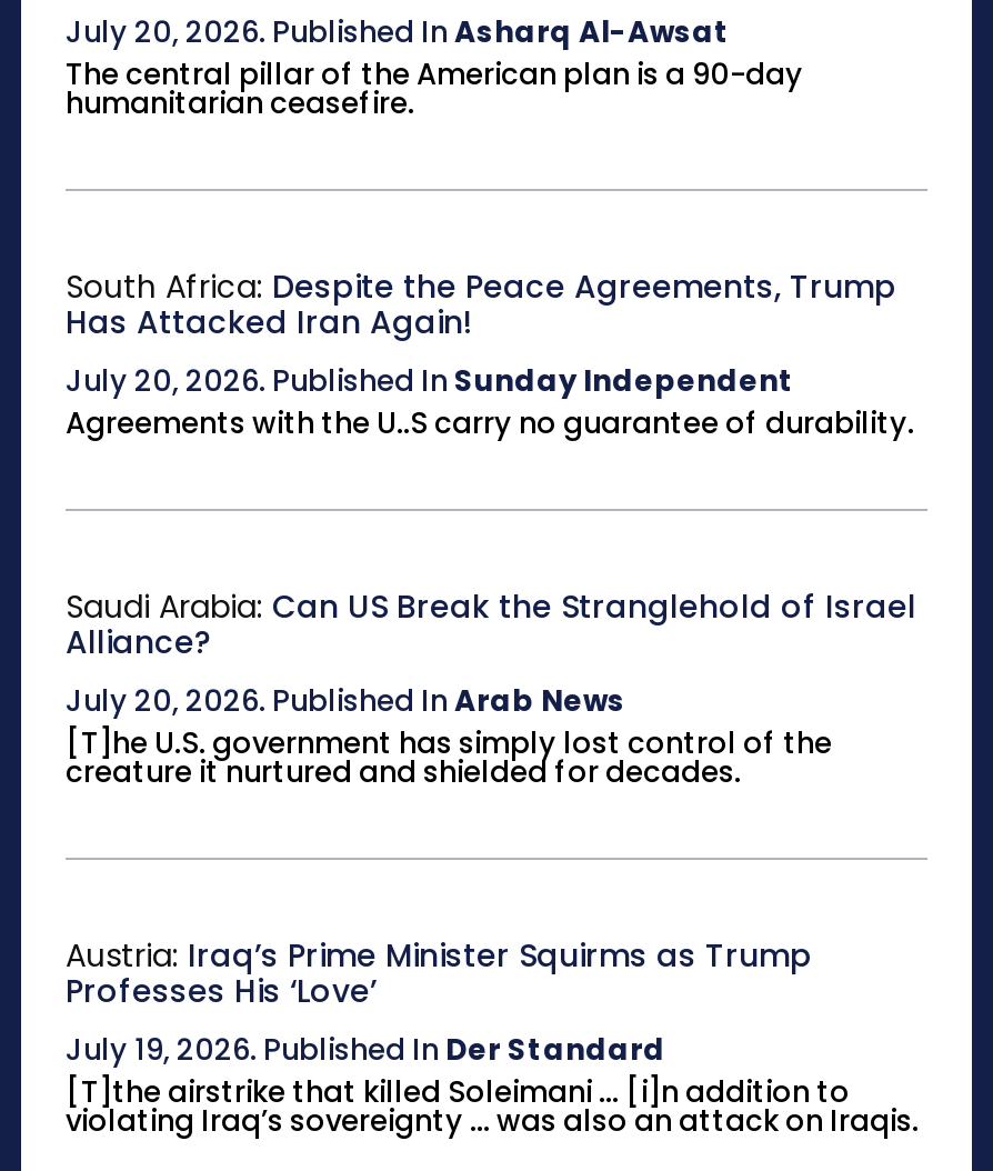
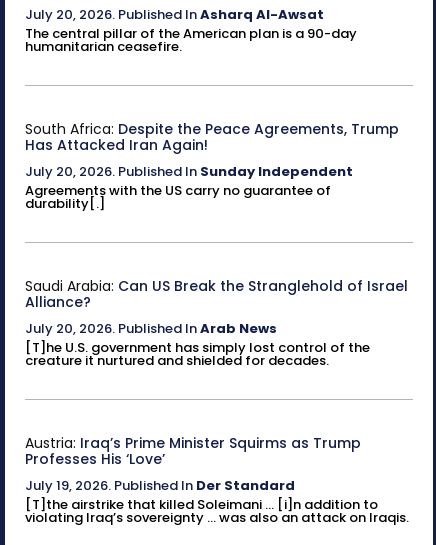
[66,402,914,444] Agreements with the U..S carry no guarantee of durability. -> [25,181,331,213] Agreements with the US carry no guarantee of | durability[.]

